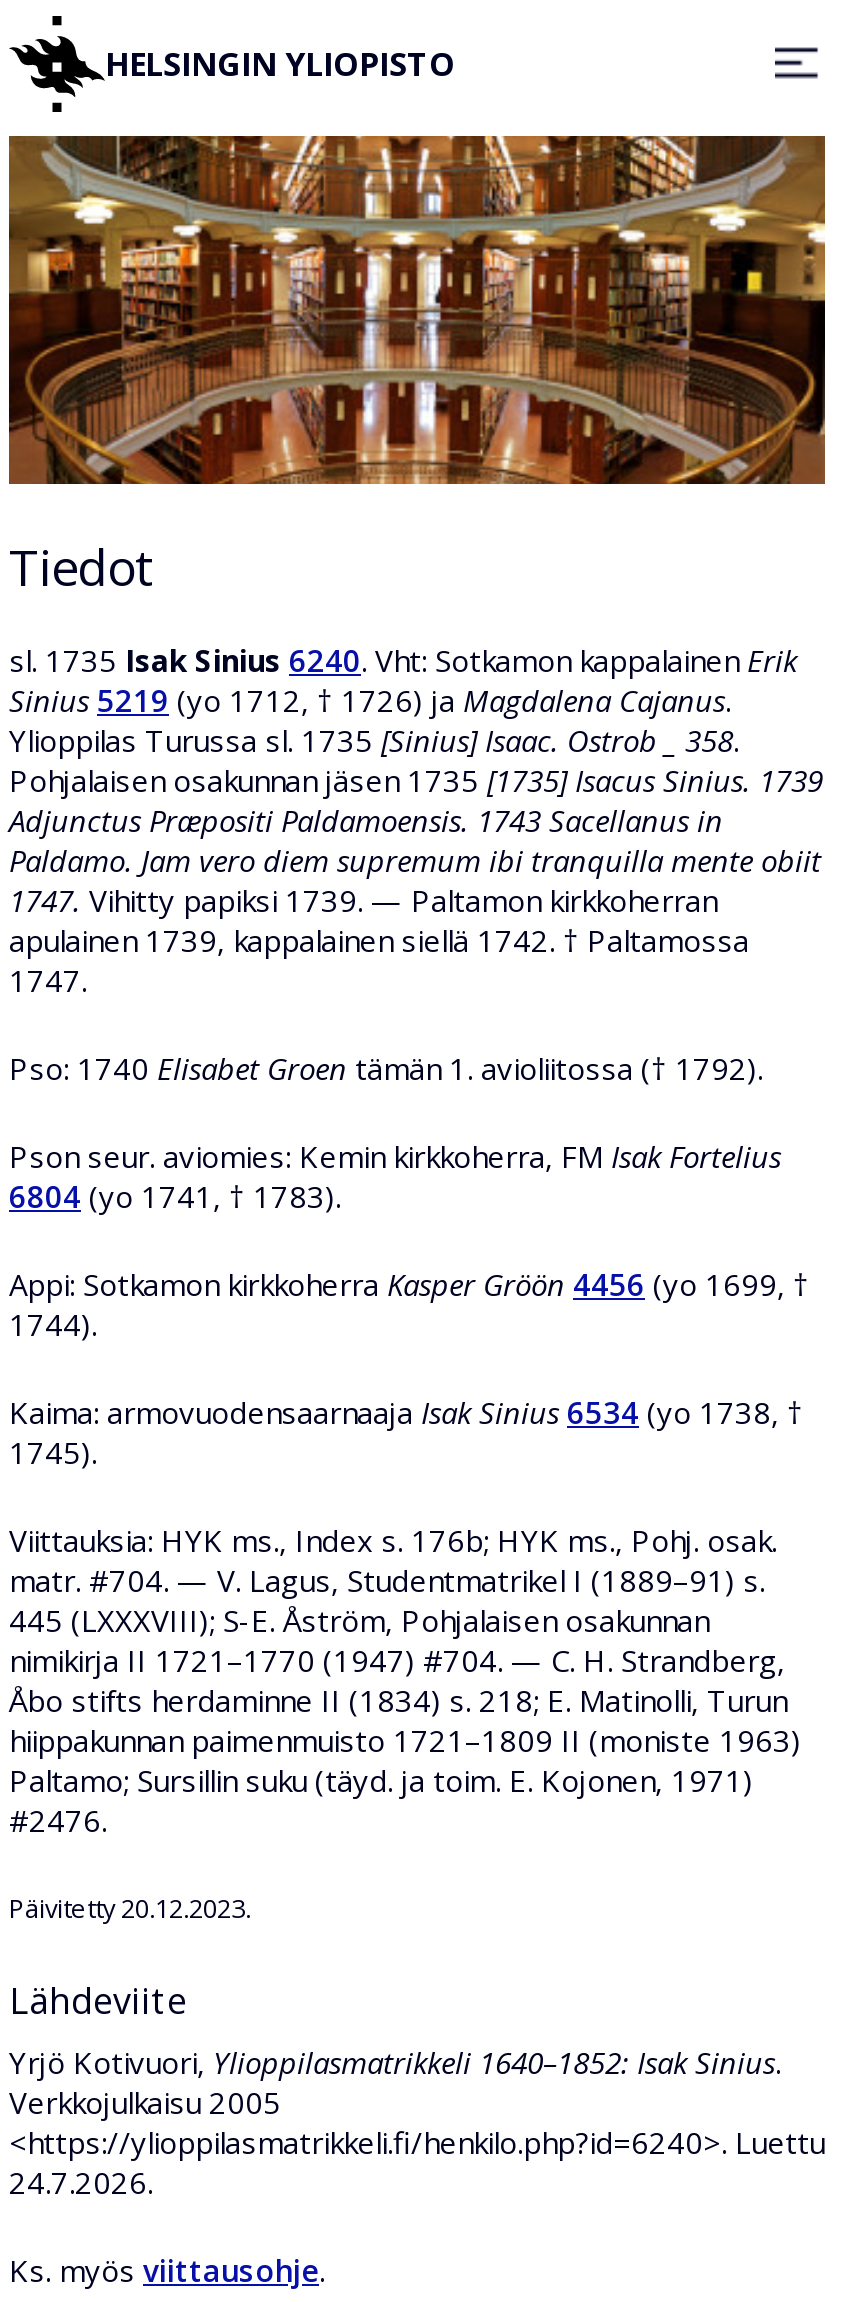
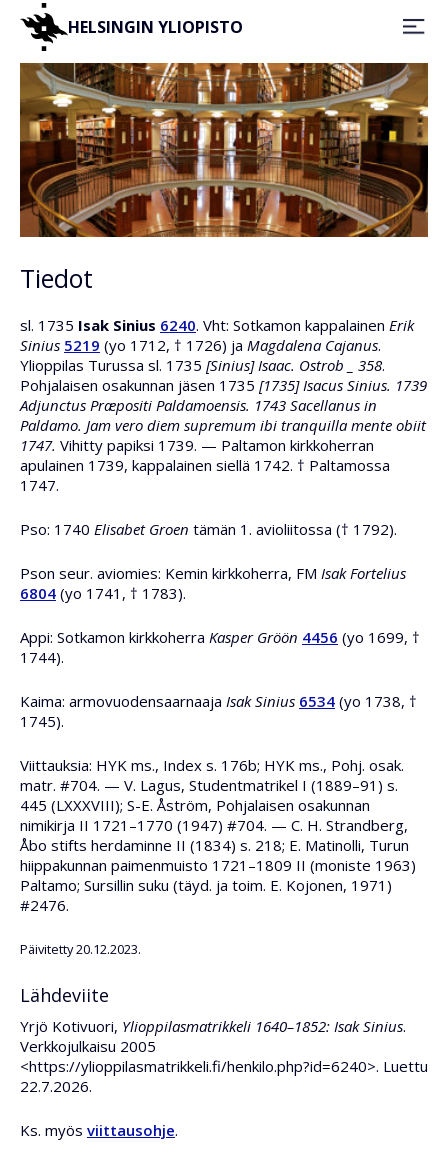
[9,2162,153,2202] 24.7.2026. -> [20,1076,92,1096] 22.7.2026.

